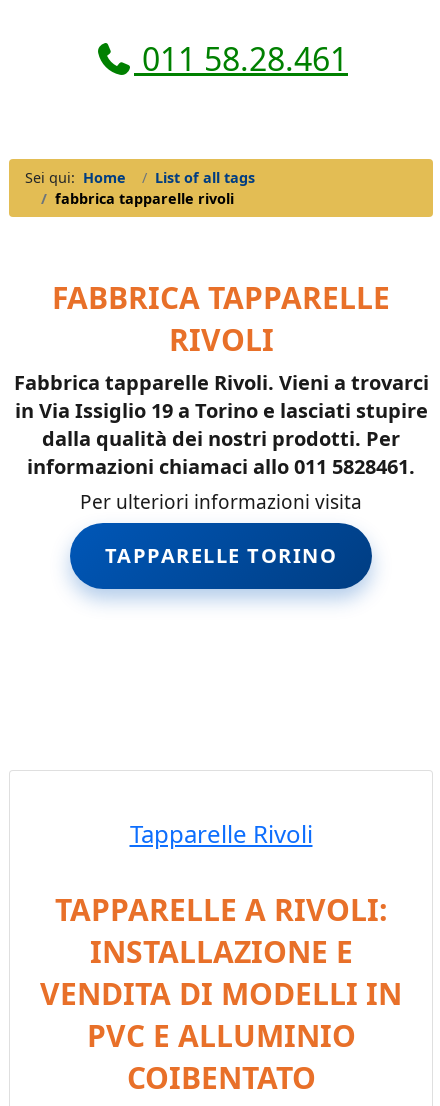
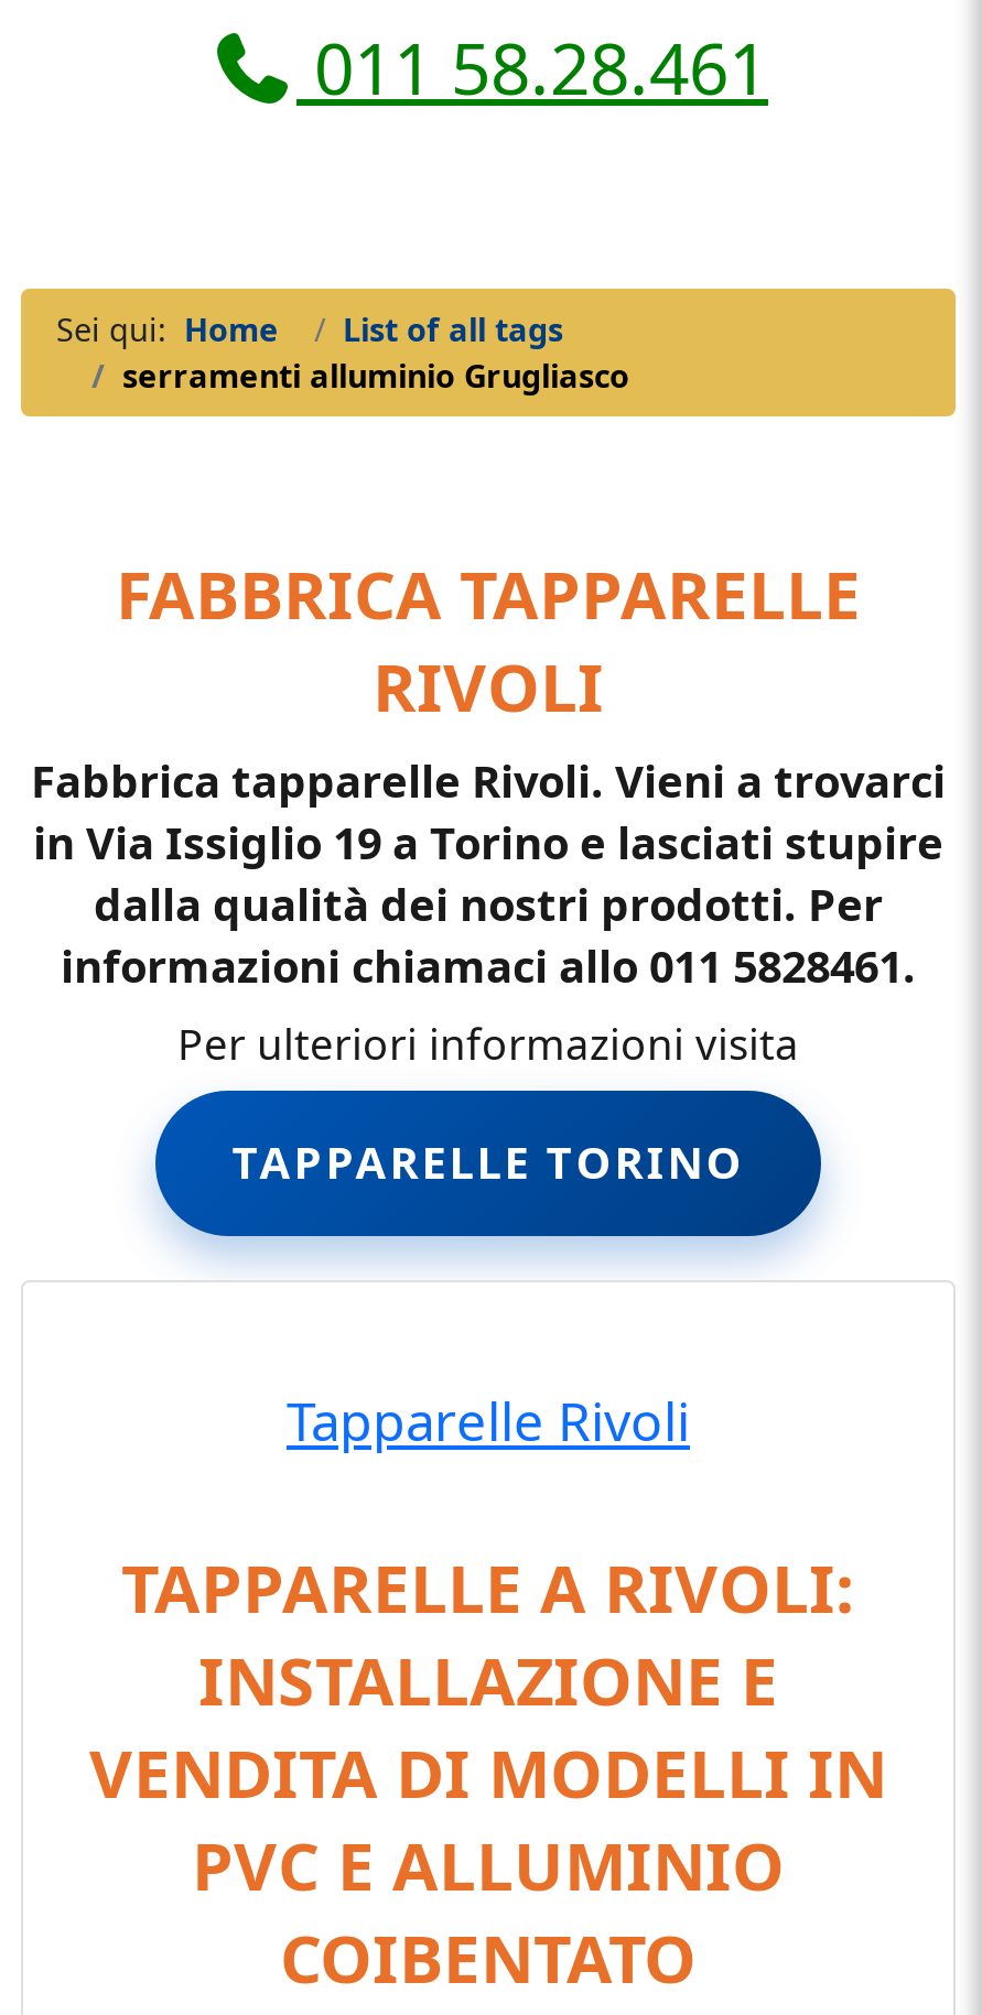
[55,189,234,208] fabbrica tapparelle rivoli -> [122,355,629,397] serramenti alluminio Grugliasco

